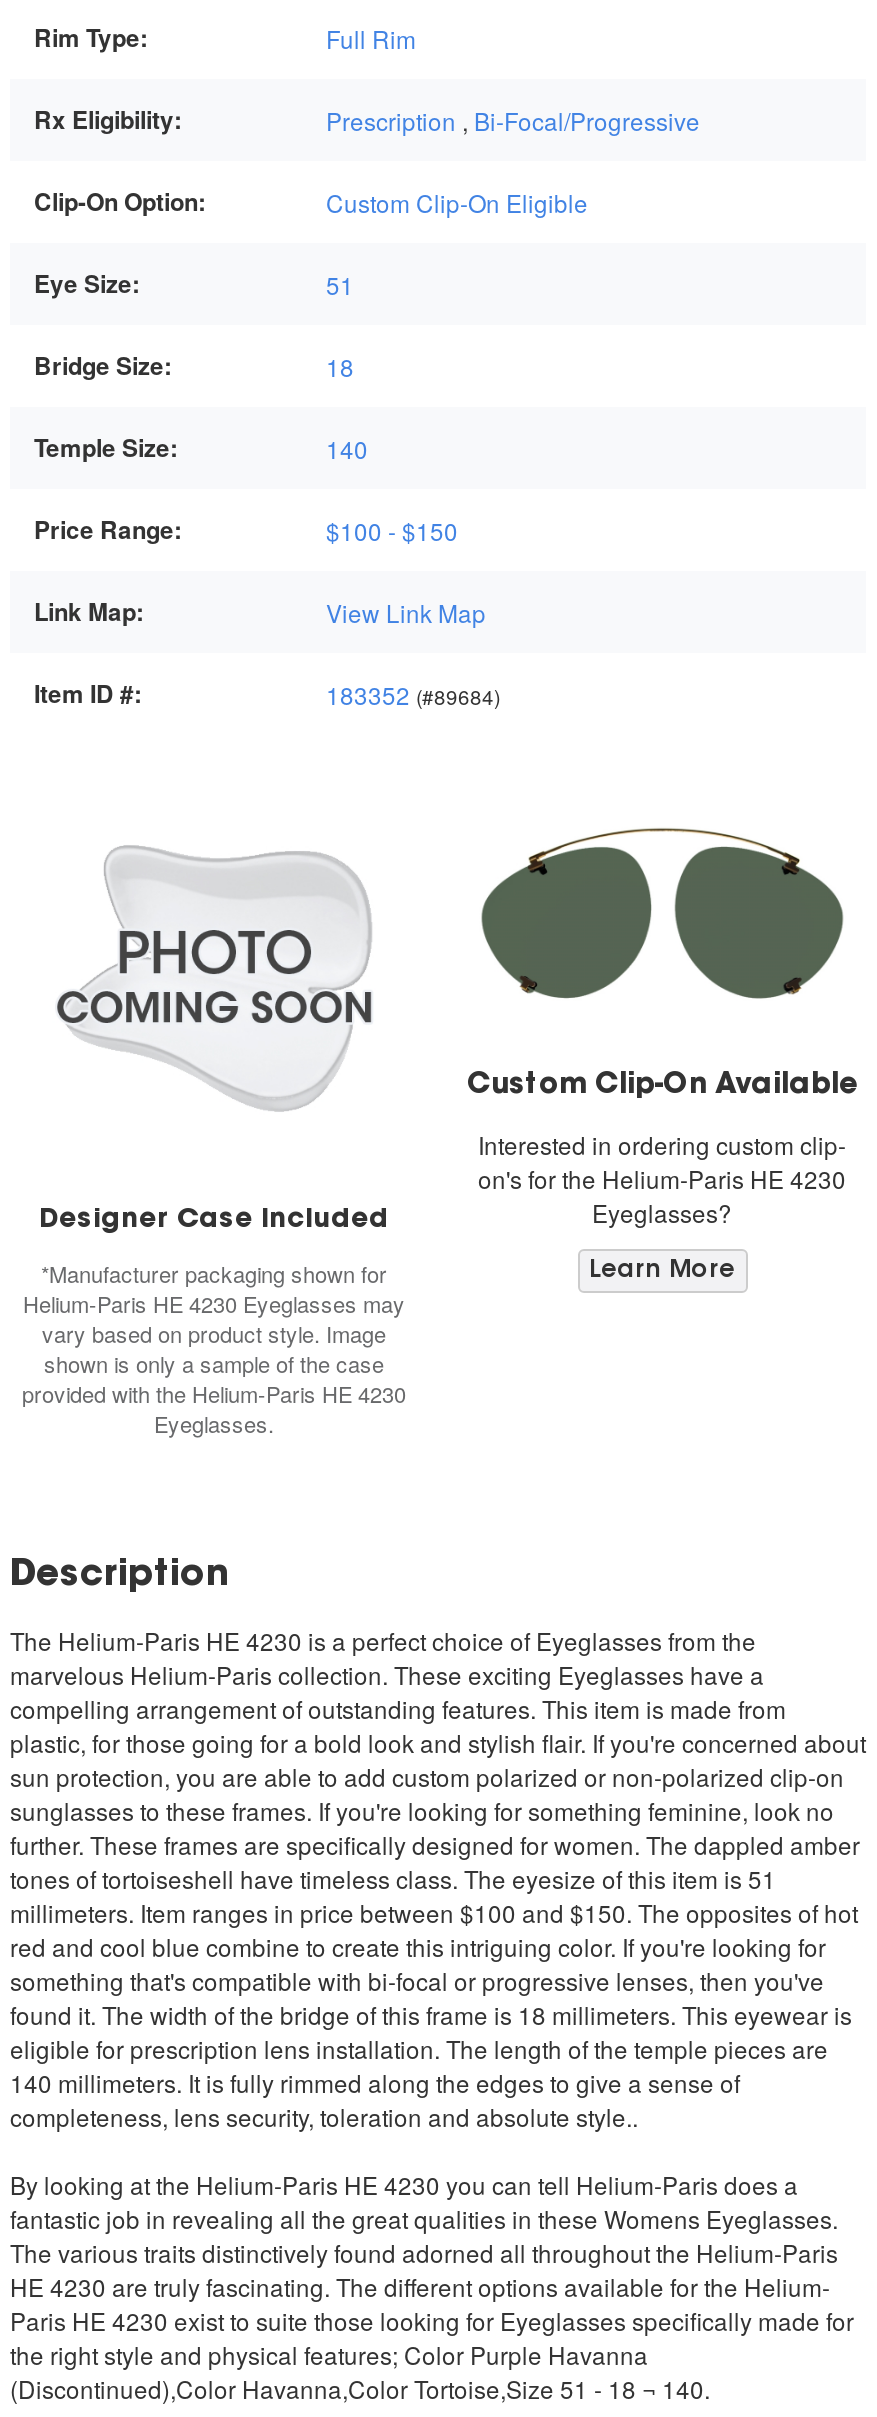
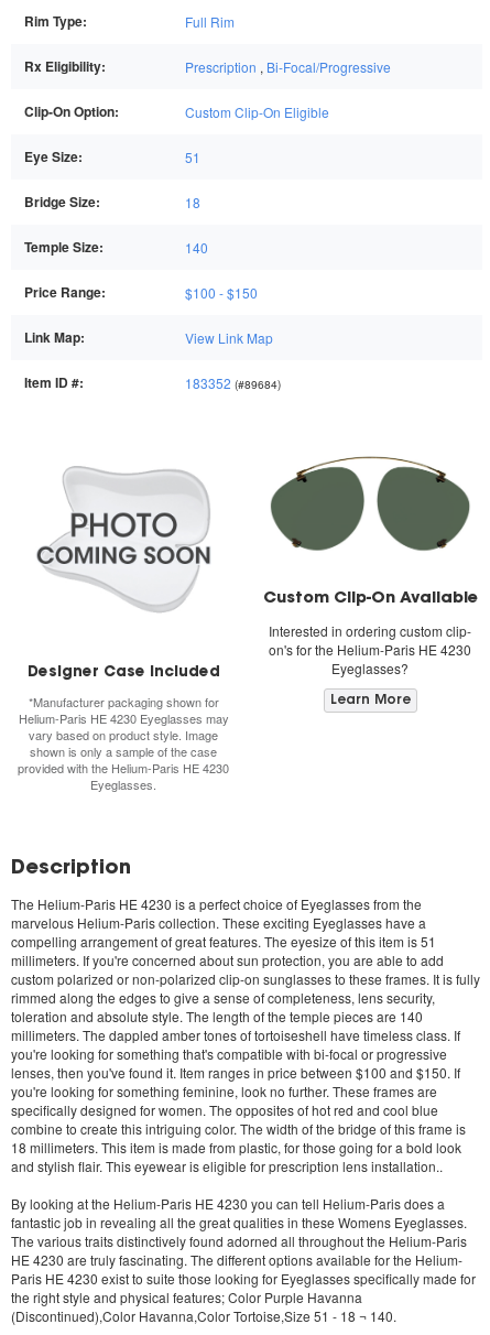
[10,1691,866,2133] compelling arrangement of outstanding features. This item is made from | plastic, for those going for a bold look and stylish flair. If you're concerned about | sun protection, you are able to add custom polarized or non-polarized clip-on | sunglasses to these frames. If you're looking for something feminine, look no | further. These frames are specifically designed for women. The dappled amber | tones of tortoiseshell have timeless class. The eyesize of this item is 51 | millimeters. Item ranges in price between $100 and $150. The opposites of hot | red and cool blue combine to create this intriguing color. If you're looking for | something that's compatible with bi-focal or progressive lenses, then you've | found it. The width of the bridge of this frame is 18 millimeters. This eyewear is | eligible for prescription lens installation. The length of the temple pieces are | 140 millimeters. It is fully rimmed along the edges to give a sense of | completeness, lens security, toleration and absolute style.. -> [11,932,480,1175] compelling arrangement of great features. The eyesize of this item is 51 | millimeters. If you're concerned about sun protection, you are able to add | custom polarized or non-polarized clip-on sunglasses to these frames. It is fully | rimmed along the edges to give a sense of completeness, lens security, | toleration and absolute style. The length of the temple pieces are 140 | millimeters. The dappled amber tones of tortoiseshell have timeless class. If | you're looking for something that's compatible with bi-focal or progressive | lenses, then you've found it. Item ranges in price between $100 and $150. If | you're looking for something feminine, look no further. These frames are | specifically designed for women. The opposites of hot red and cool blue | combine to create this intriguing color. The width of the bridge of this frame is | 18 millimeters. This item is made from plastic, for those going for a bold look | and stylish flair. This eyewear is eligible for prescription lens installation..

